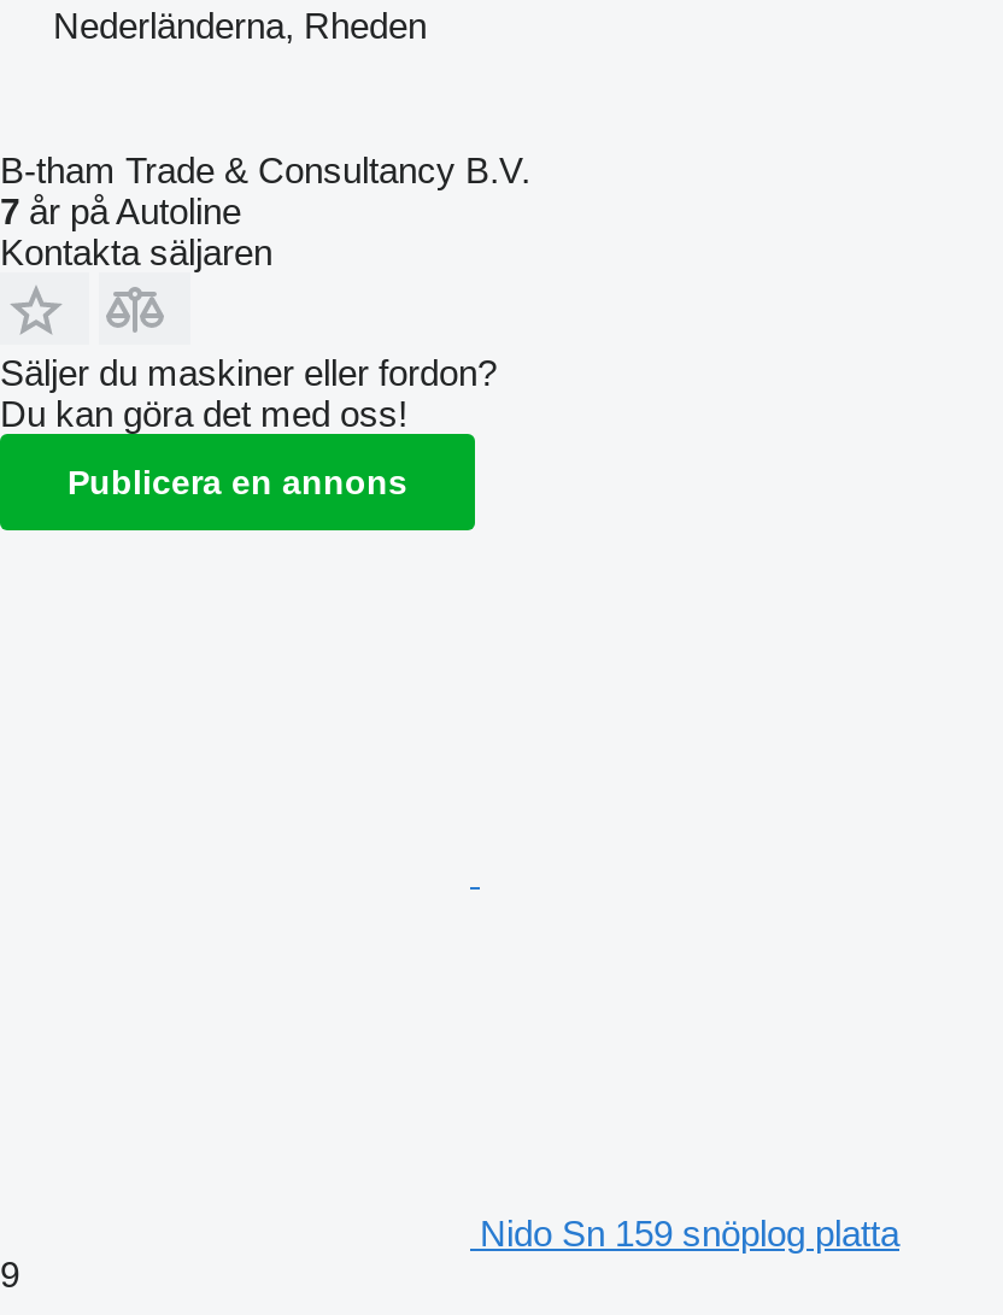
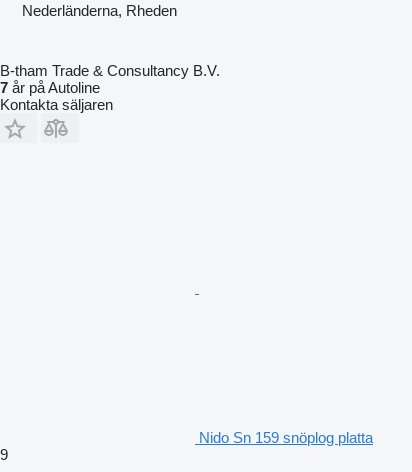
[0,352,497,501] Säljer du maskiner eller fordon? | Du kan göra det med oss! | Publicera en annons -> none

